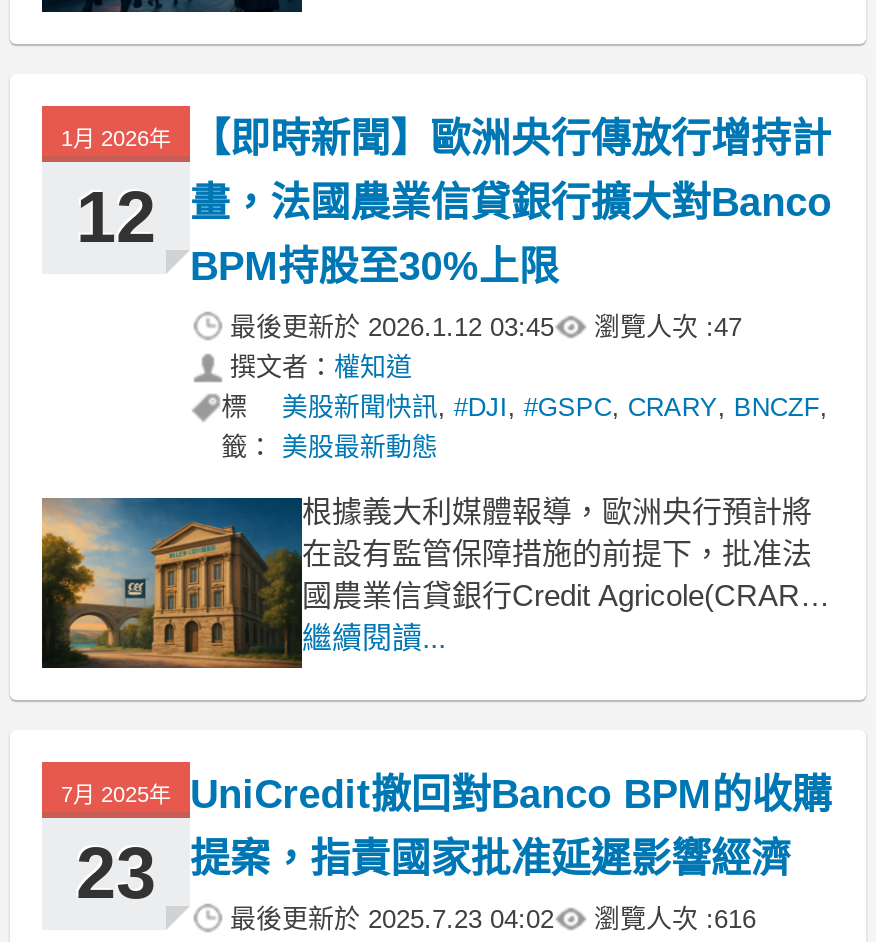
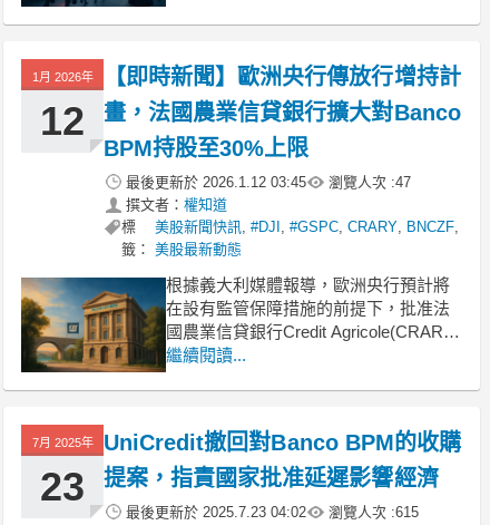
[230,904,756,934] 最後更新於2025.7.23 04:02 瀏覽人次 : 616 -> [126,504,419,521] 最後更新於2025.7.23 04:02 瀏覽人次 : 615

